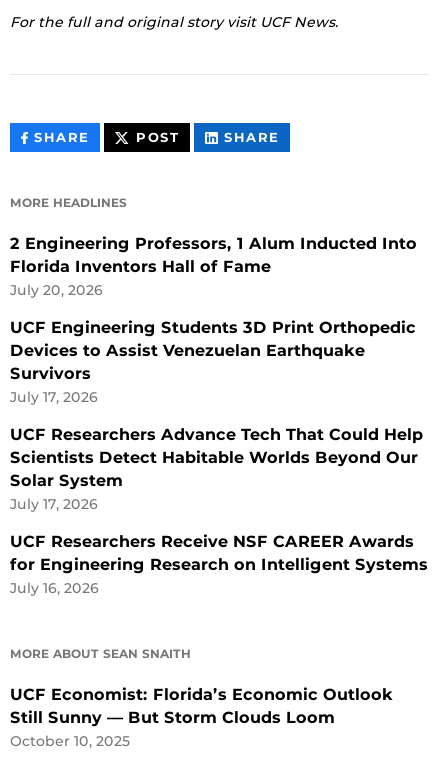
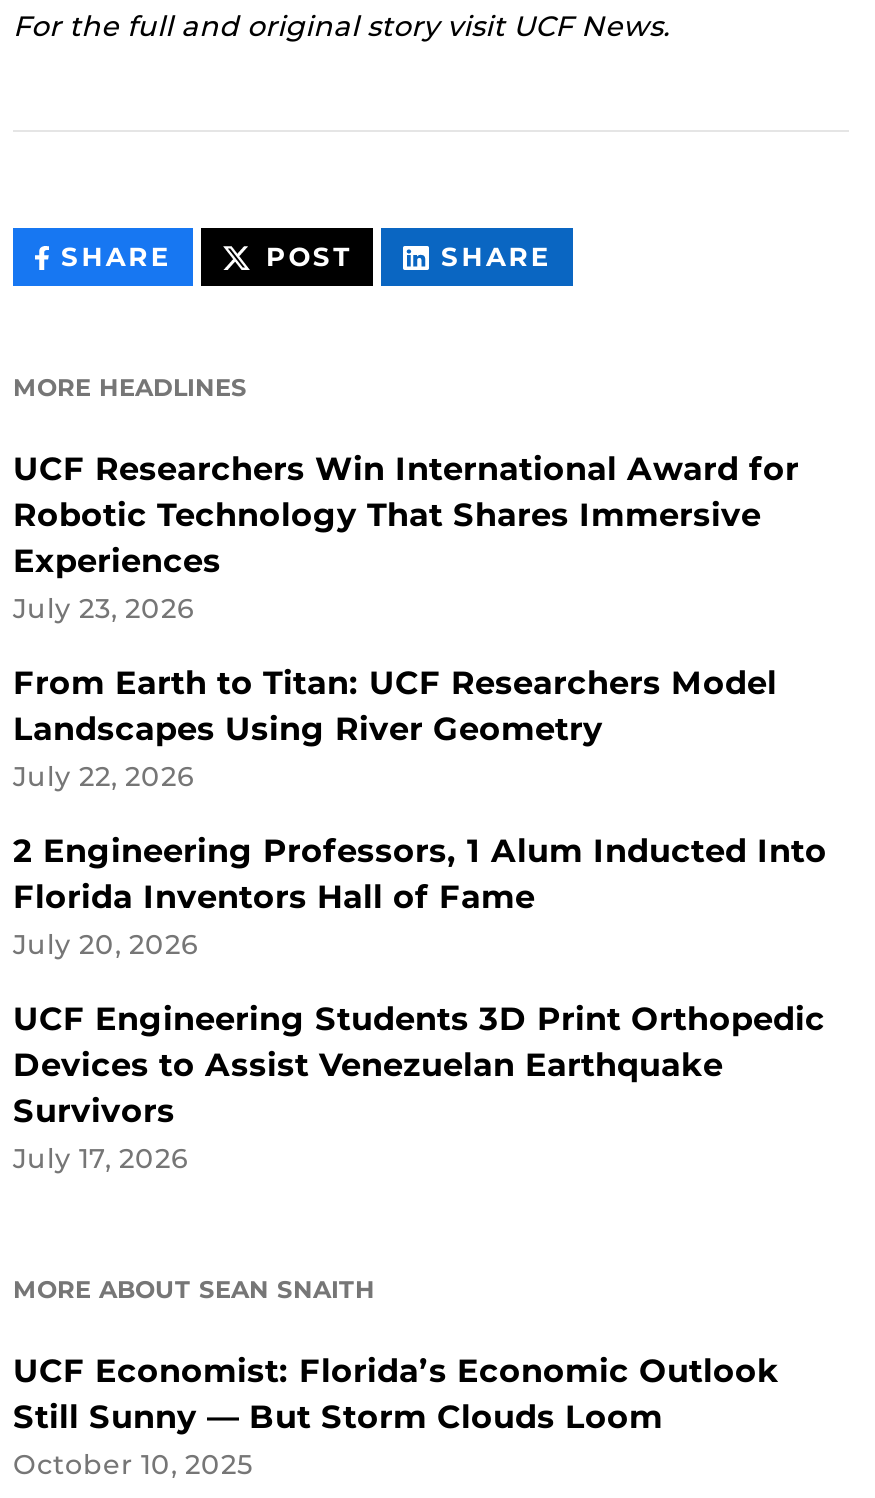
none -> [13,451,799,793] UCF Researchers Win International Award for | Robotic Technology That Shares Immersive | Experiences | July 23, 2026 | From Earth to Titan: UCF Researchers Model | Landscapes Using River Geometry | July 22, 2026
moved [10,234,417,405] -> [13,833,827,1175]: 2 Engineering Professors, 1 Alum Inducted Into | Florida Inventors Hall of Fame | July 20, 2026 | UCF Engineering Students 3D Print Orthopedic | Devices to Assist Venezuelan Earthquake | Survivors | July 17, 2026
[10,425,428,596] UCF Researchers Advance Tech That Could Help | Scientists Detect Habitable Worlds Beyond Our | Solar System | July 17, 2026 | UCF Researchers Receive NSF CAREER Awards | for Engineering Research on Intelligent Systems | July 16, 2026 -> none

